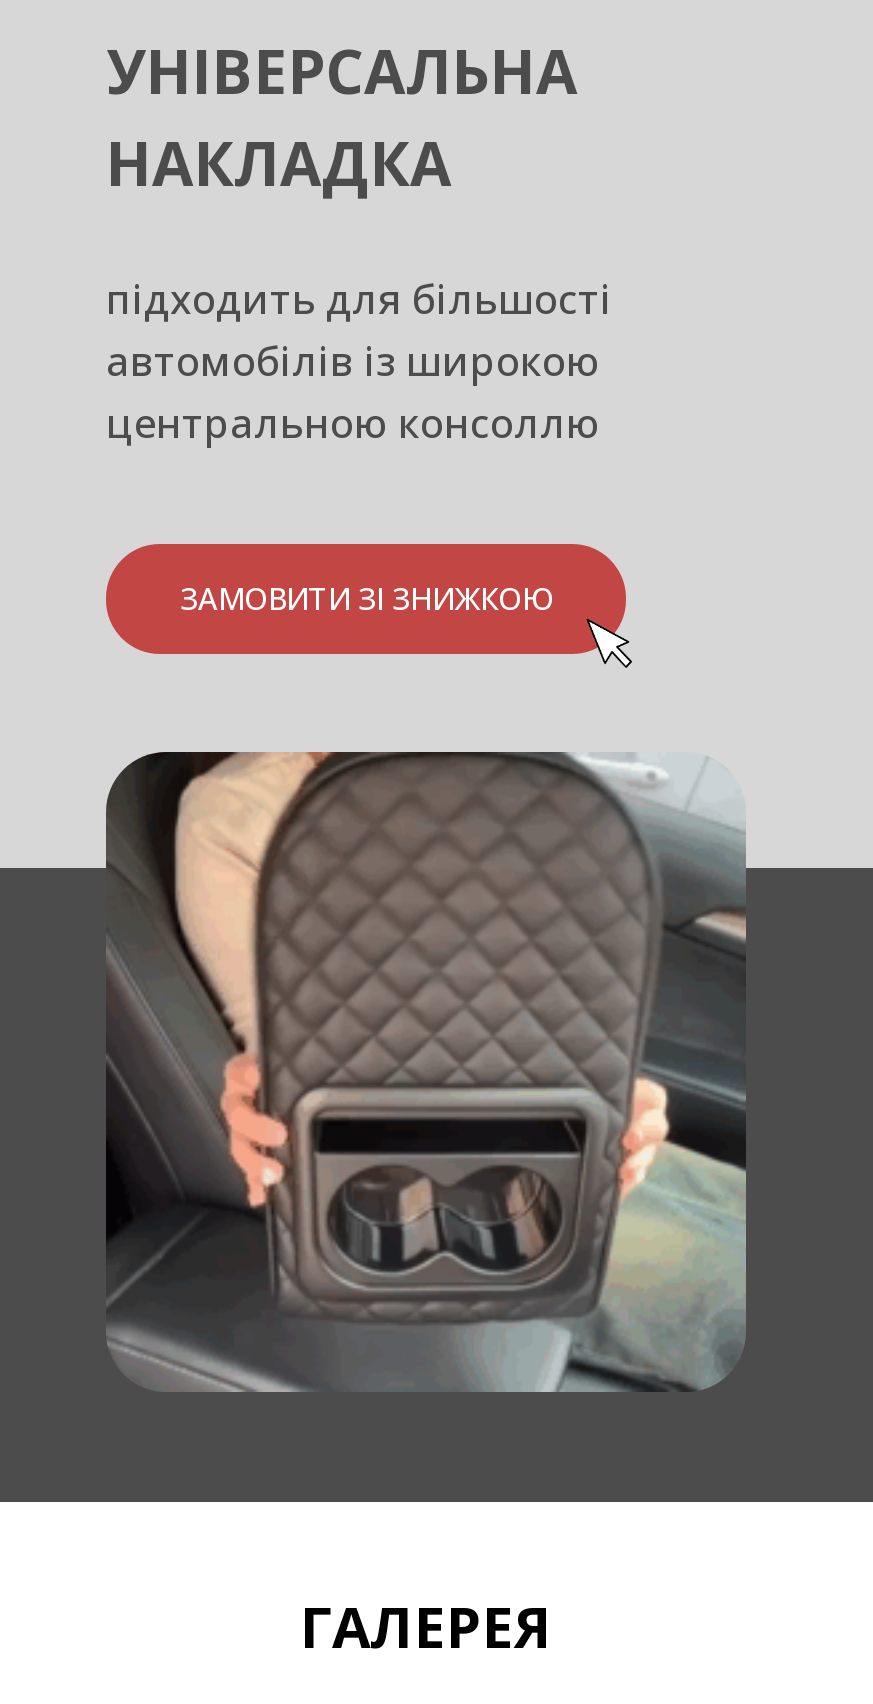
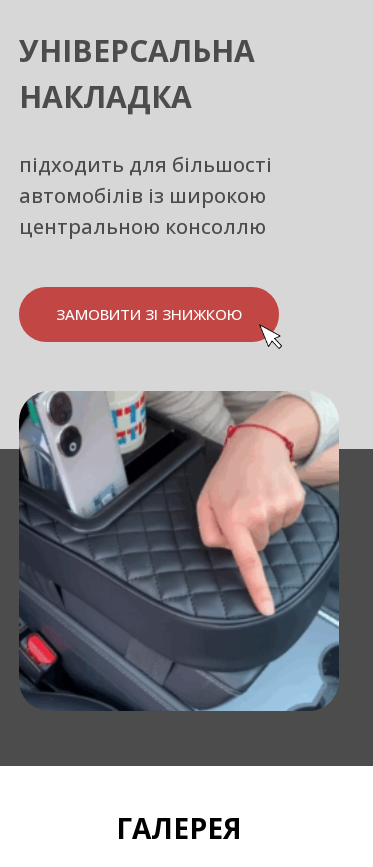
[106,750,748,1394] [image] -> [19,391,340,712] [image]

